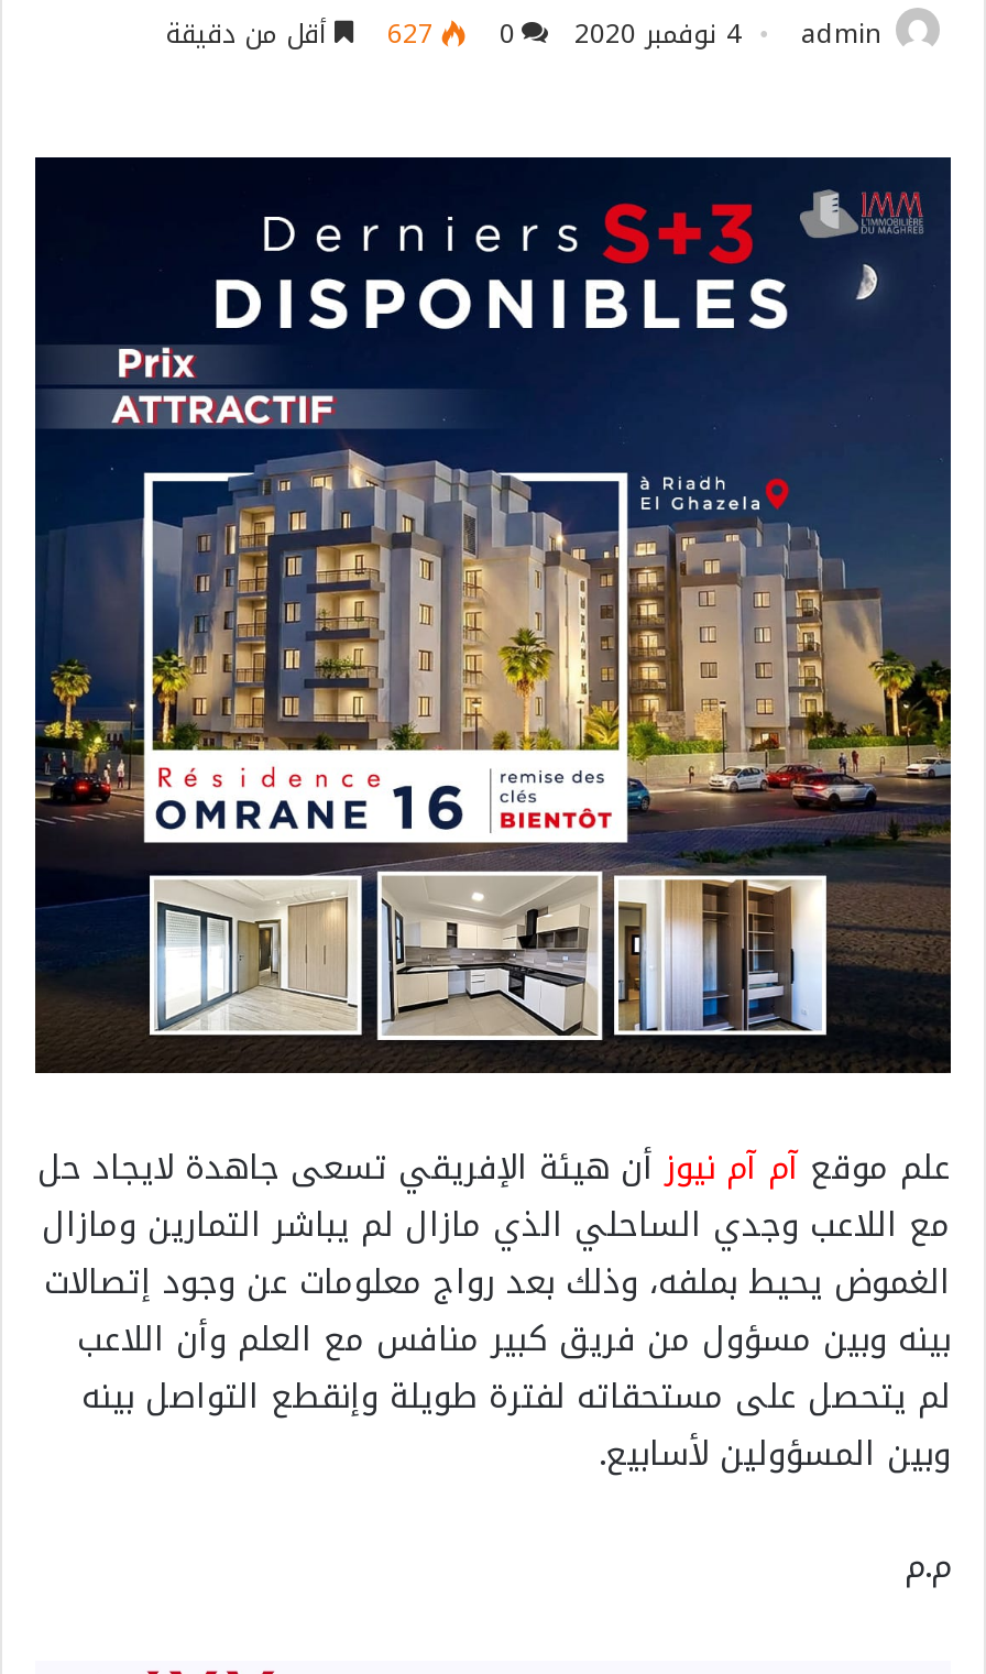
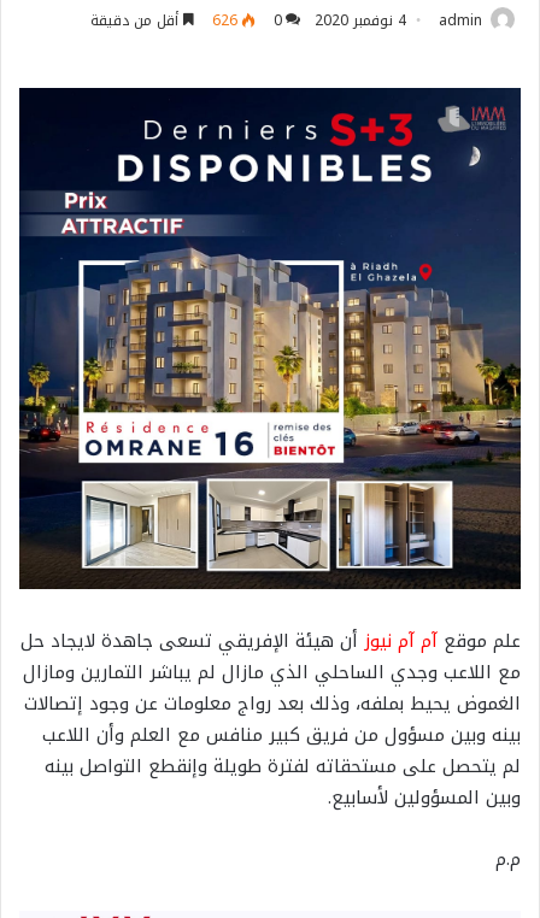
[165,11,515,59] 0 627 أقل من دقيقة -> [90,8,282,34] 0 626 أقل من دقيقة

